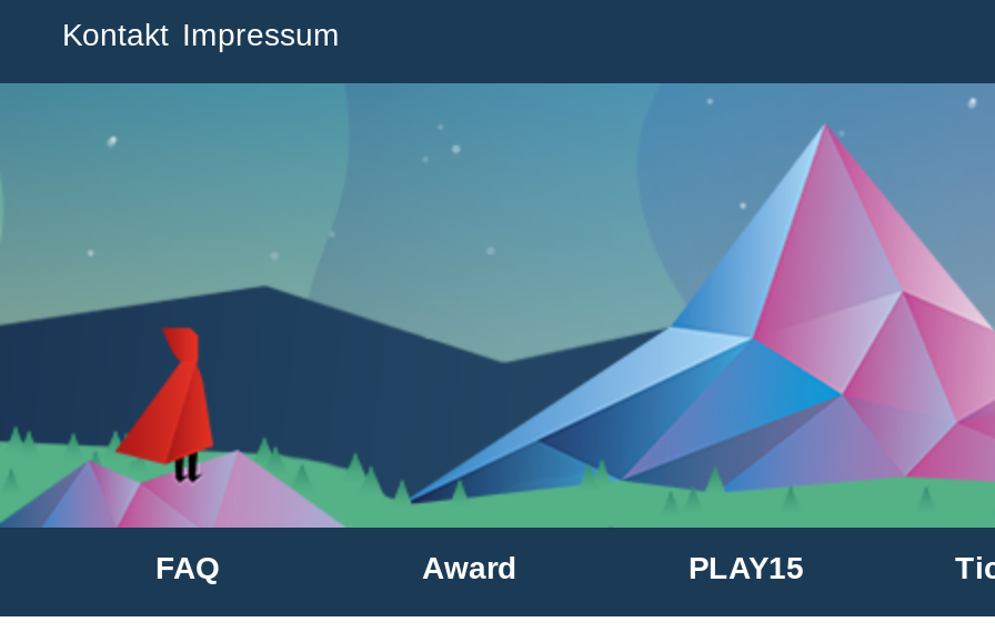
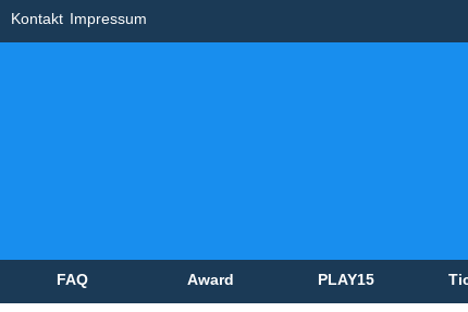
[7,83,988,530] [image] -> none

